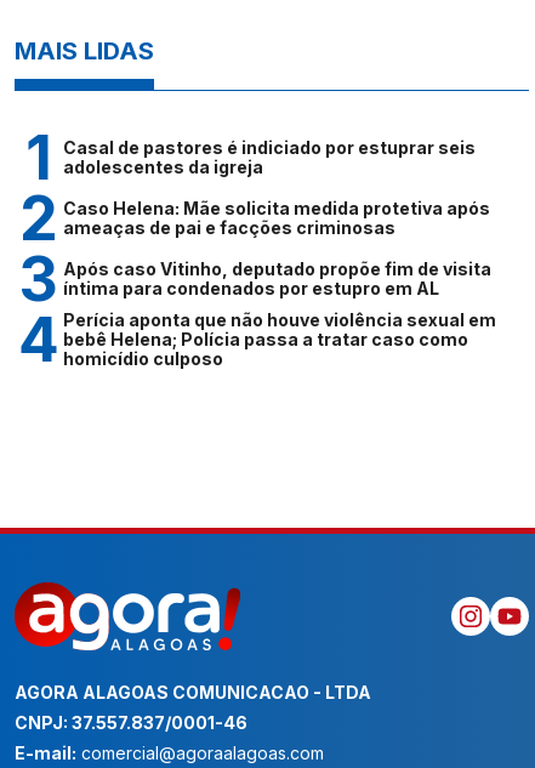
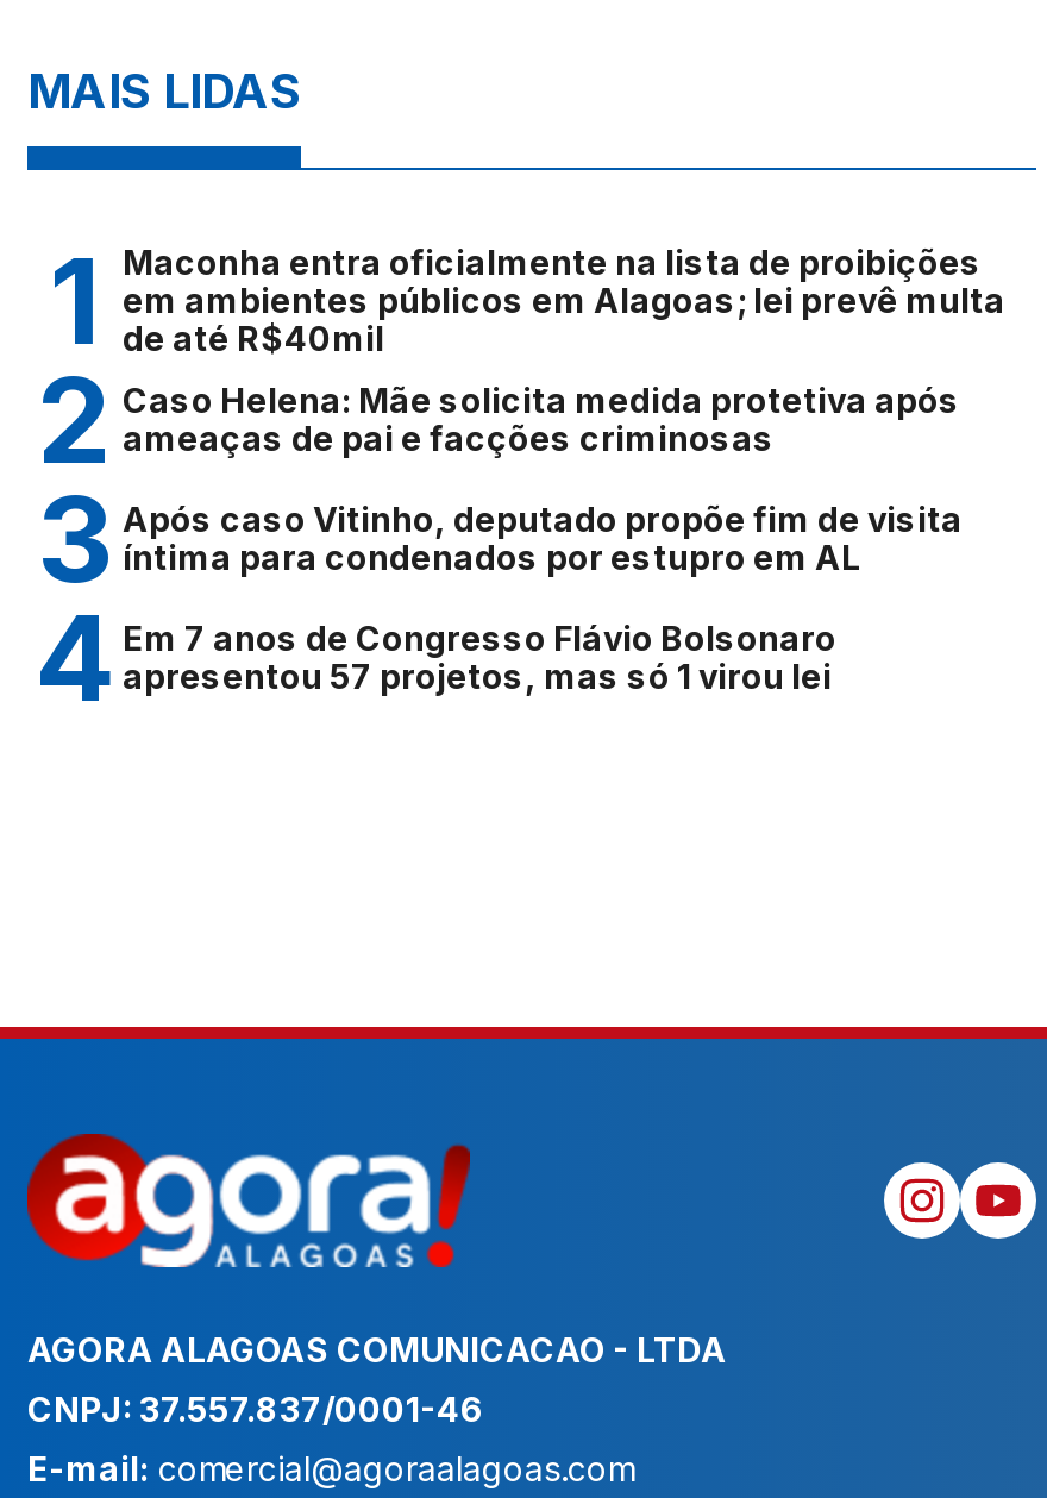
[63,137,476,177] Casal de pastores é indiciado por estuprar seis | adolescentes da igreja -> [123,241,1005,358] Maconha entra oficialmente na lista de proibições | em ambientes públicos em Alagoas; lei prevê multa | de até R$40mil
[63,309,496,369] Perícia aponta que não houve violência sexual em | bebê Helena; Polícia passa a tratar caso como | homicídio culposo -> [123,617,836,696] Em 7 anos de Congresso Flávio Bolsonaro | apresentou 57 projetos, mas só 1 virou lei

